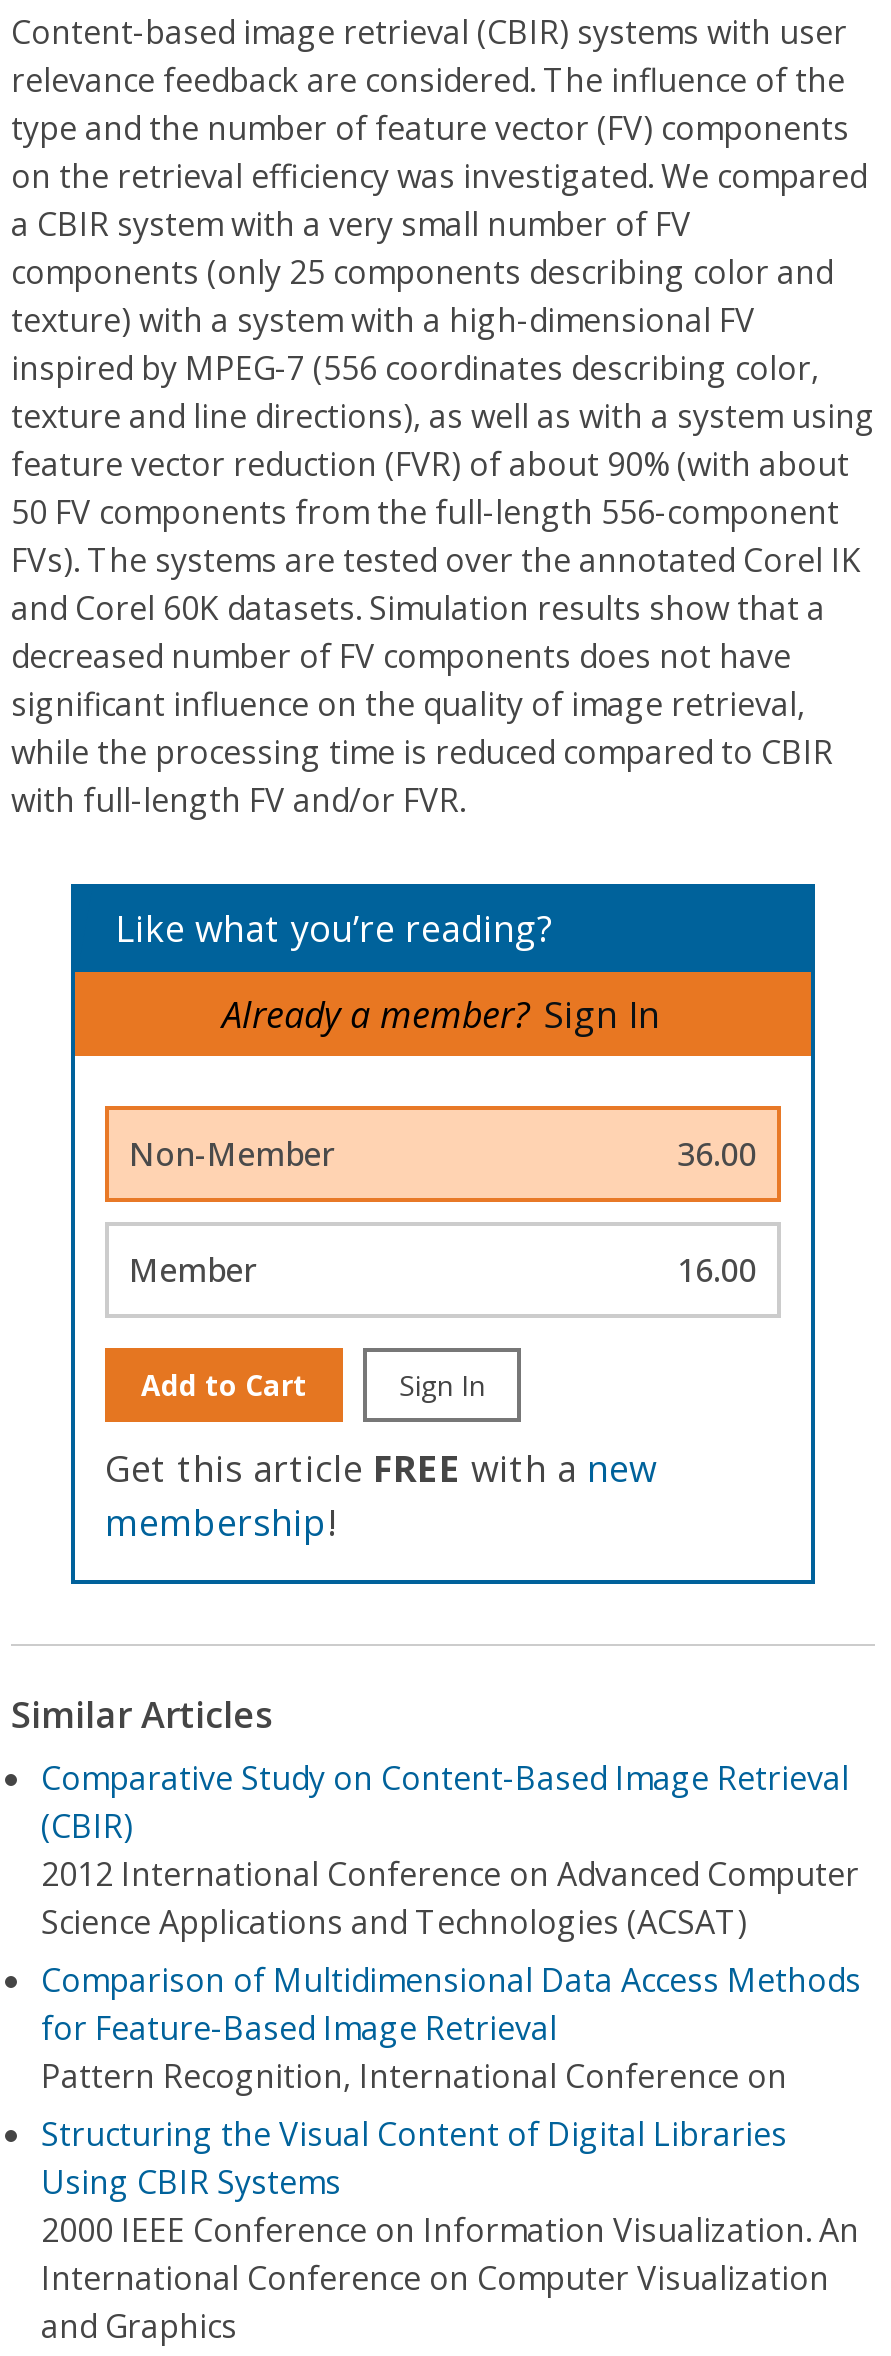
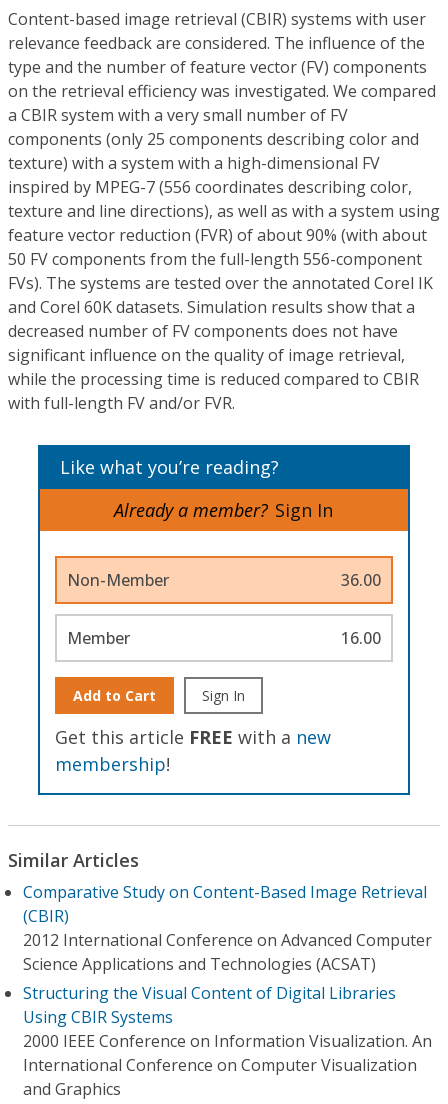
[41,1958,861,2098] Comparison of Multidimensional Data Access Methods | for Feature-Based Image Retrieval | Pattern Recognition, International Conference on -> none

